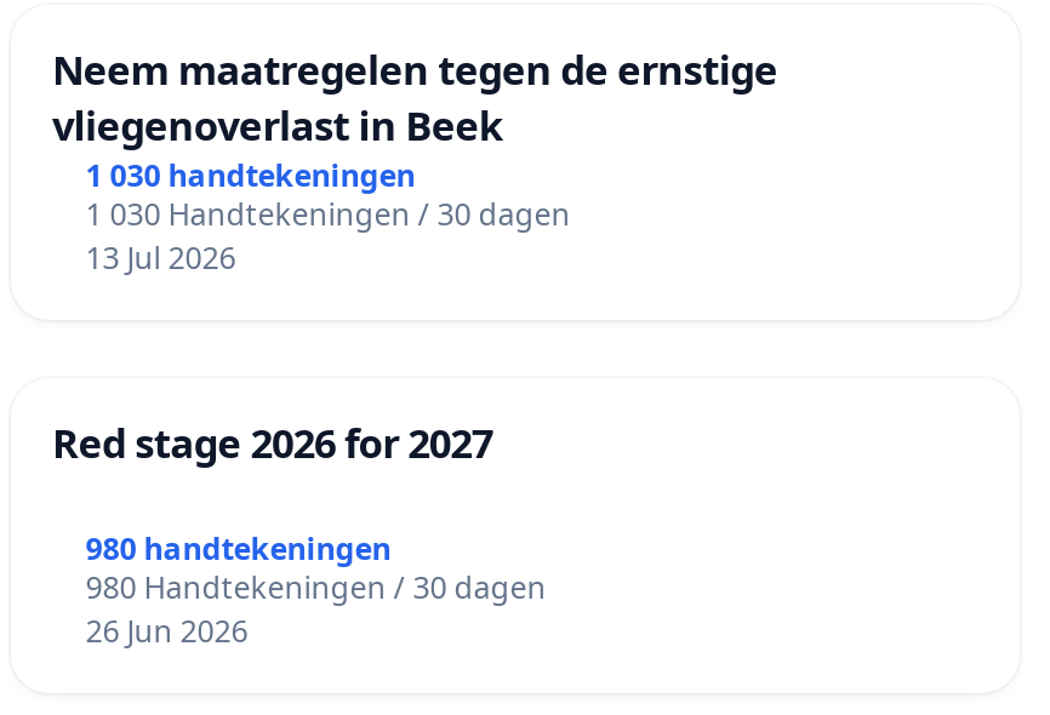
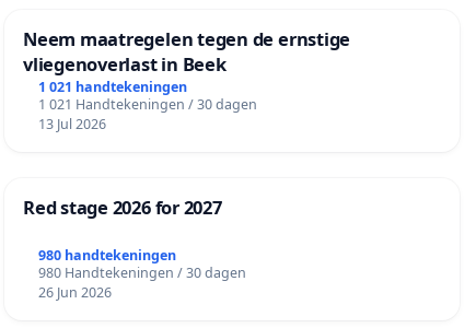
[86,155,415,196] 1 030 handtekeningen -> [38,78,187,96] 1 021 handtekeningen
[86,194,571,235] 1 030 Handtekeningen / 30 dagen -> [38,95,257,114] 1 021 Handtekeningen / 30 dagen

